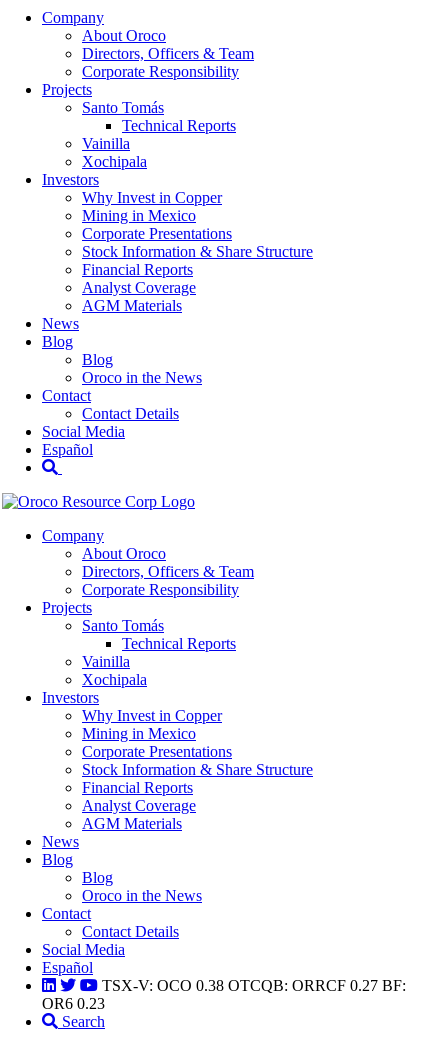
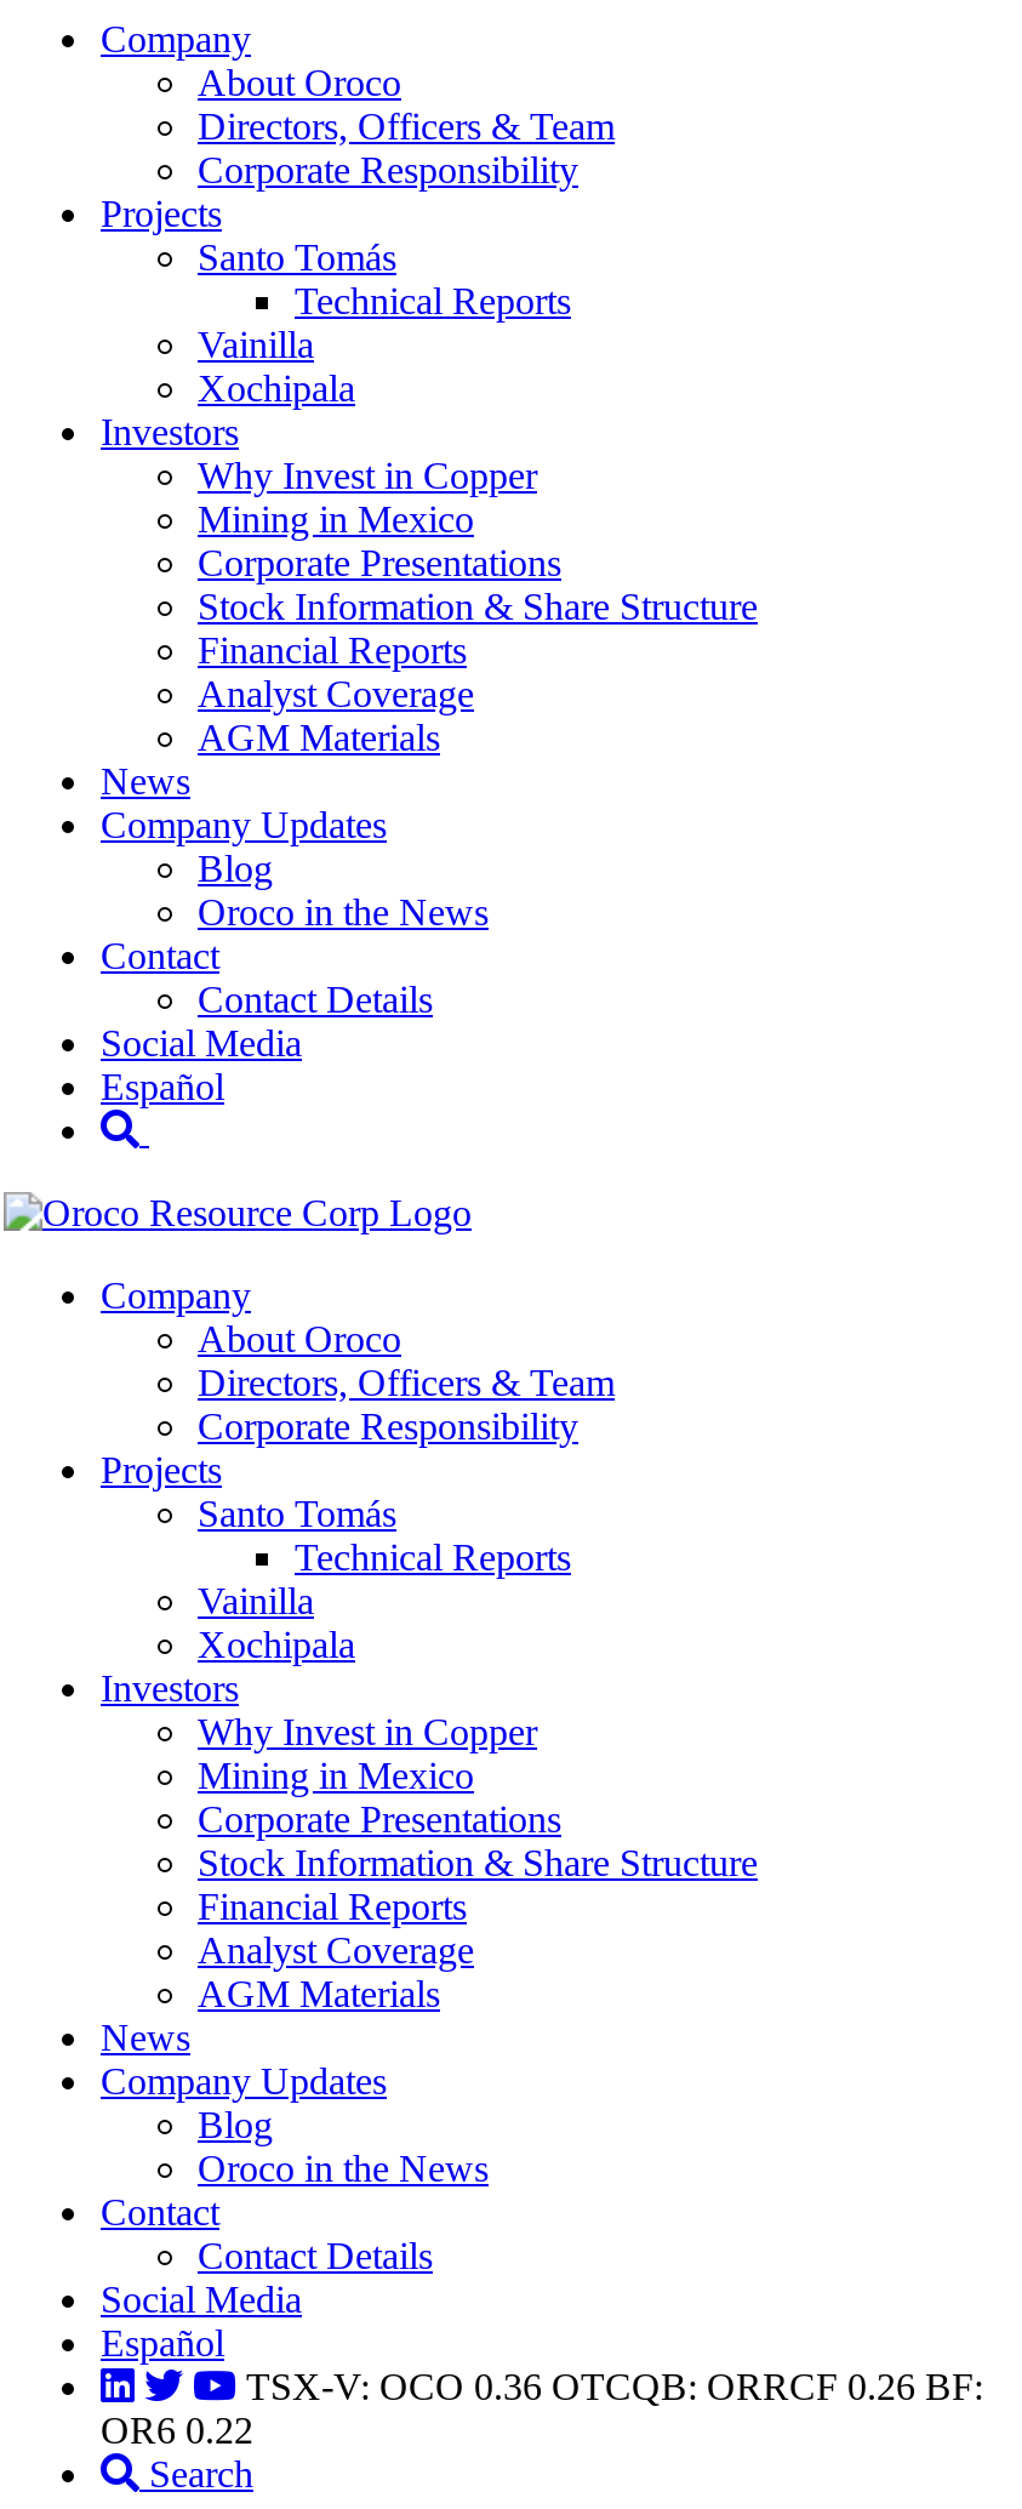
[42,333,73,350] Blog -> [101,804,387,845] Company Updates
[42,851,73,868] Blog -> [101,2060,387,2102] Company Updates
[102,977,406,994] TSX-V: OCO 0.38 OTCQB: ORRCF 0.27 BF: -> [246,2366,983,2407] TSX-V: OCO 0.36 OTCQB: ORRCF 0.26 BF:
[42,995,105,1012] OR6 0.23 -> [101,2410,253,2451] OR6 0.22

